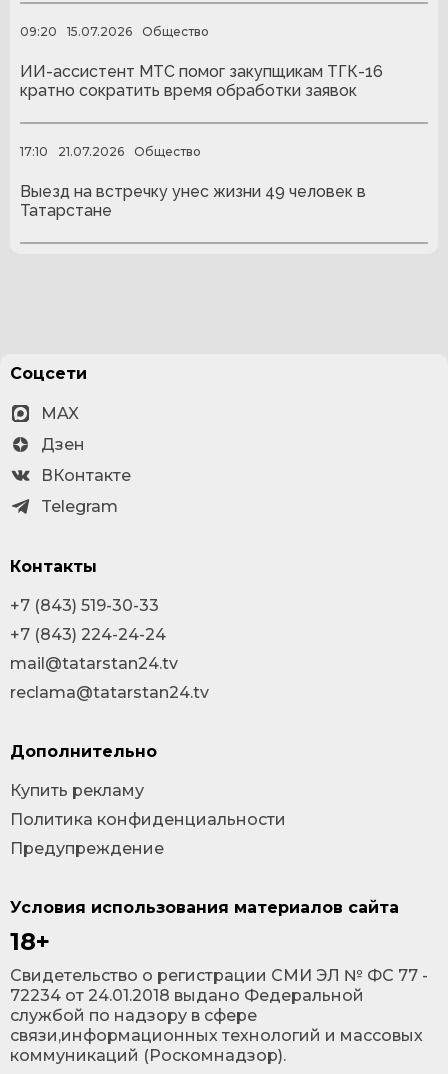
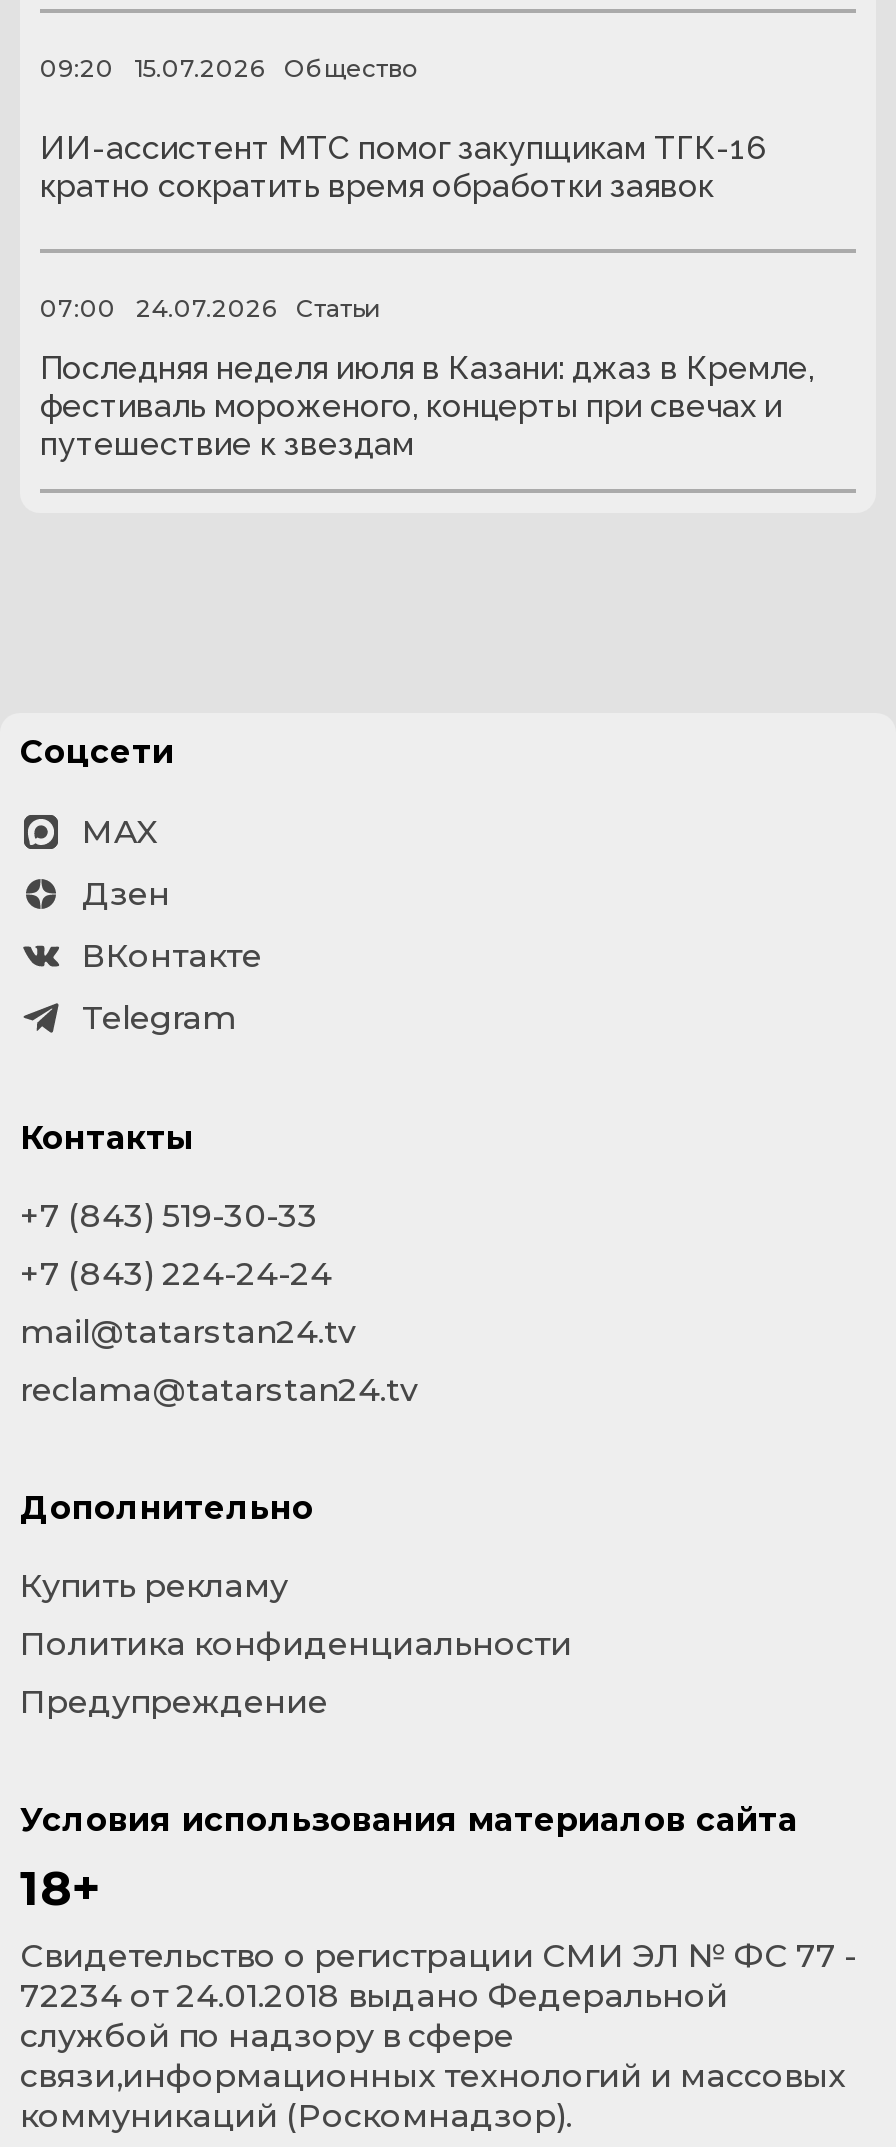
[20,144,201,159] 17:10 | 21.07.2026 | Общество -> [40,294,380,324] 07:00 | 24.07.2026 | Статьи
[20,182,366,220] Выезд на встречку унес жизни 49 человек в | Татарстане -> [40,350,814,464] Последняя неделя июля в Казани: джаз в Кремле, | фестиваль мороженого, концерты при свечах и | путешествие к звездам

